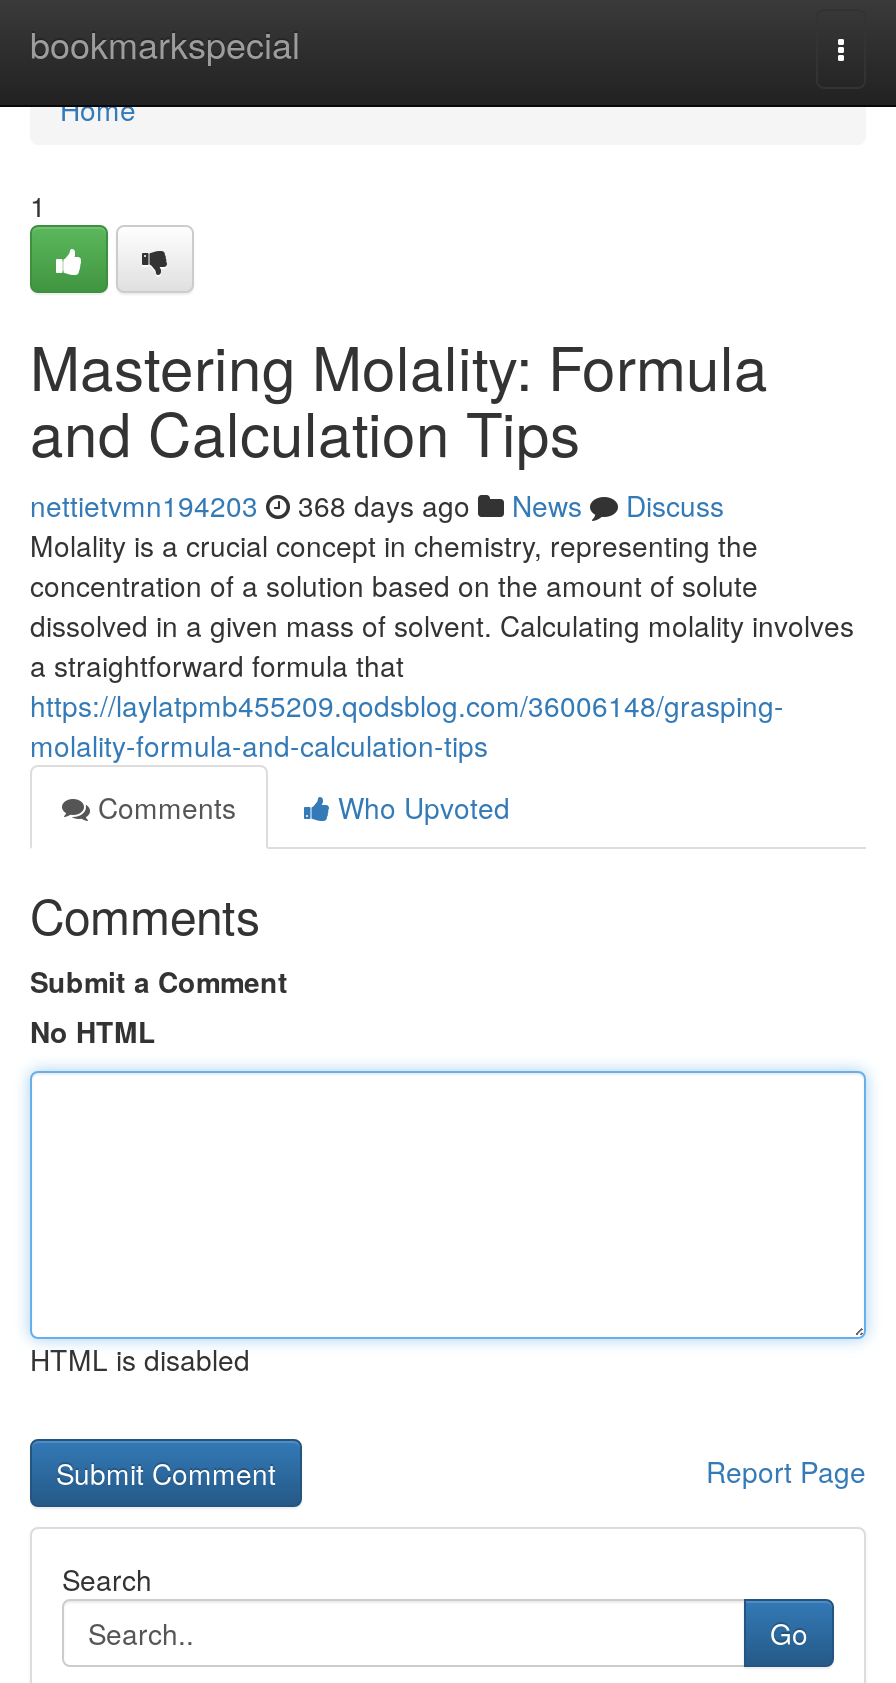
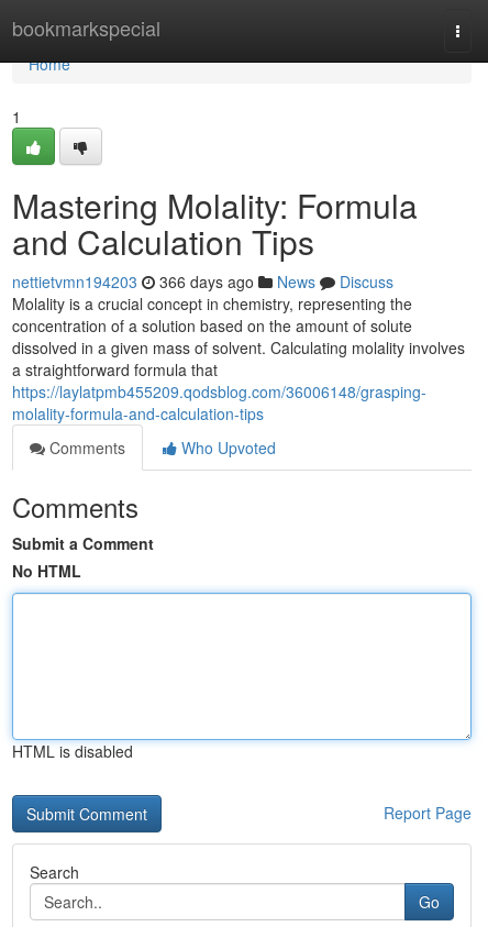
[30,485,724,525] nettietvmn194203 368 days ago News Discuss -> [12,271,393,293] nettietvmn194203 366 days ago News Discuss

